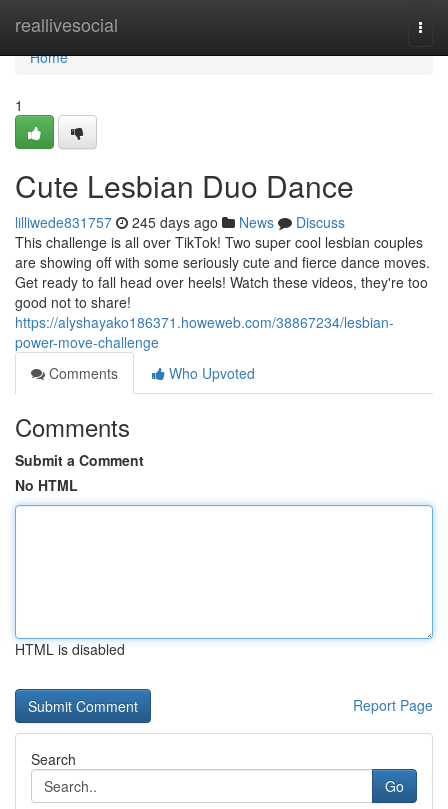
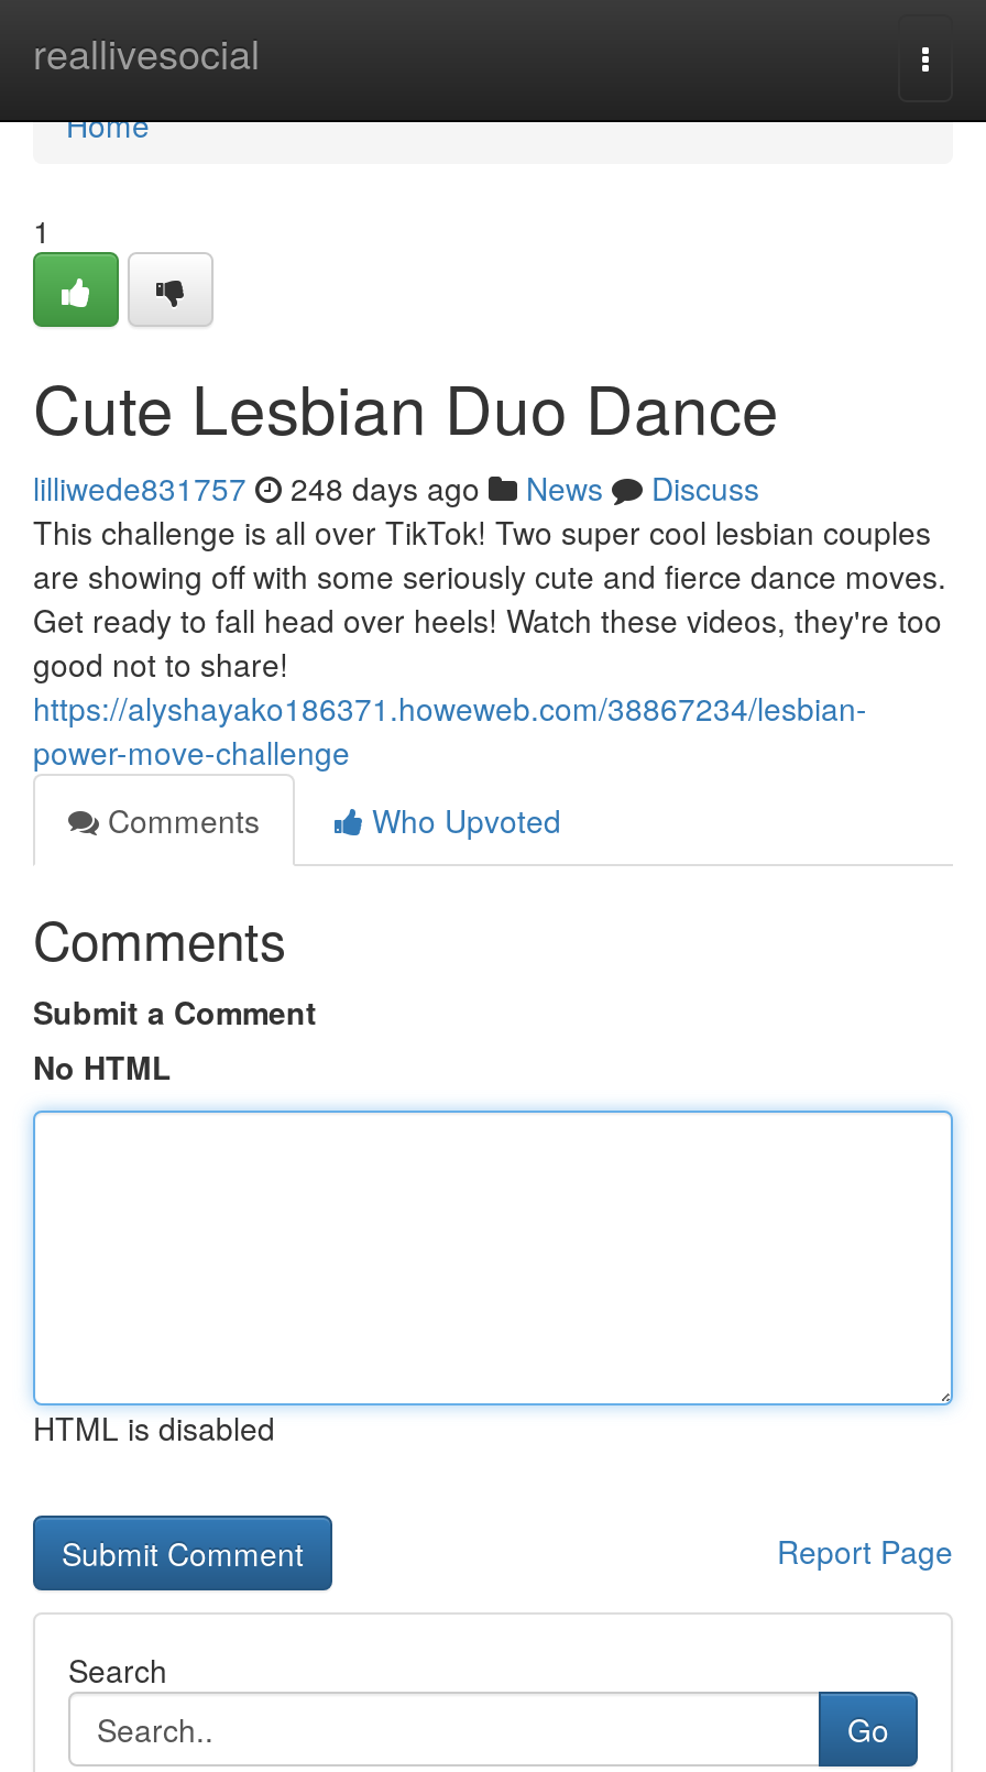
[15,212,345,232] lilliwede831757 245 days ago News Discuss -> [33,466,759,510] lilliwede831757 248 days ago News Discuss

